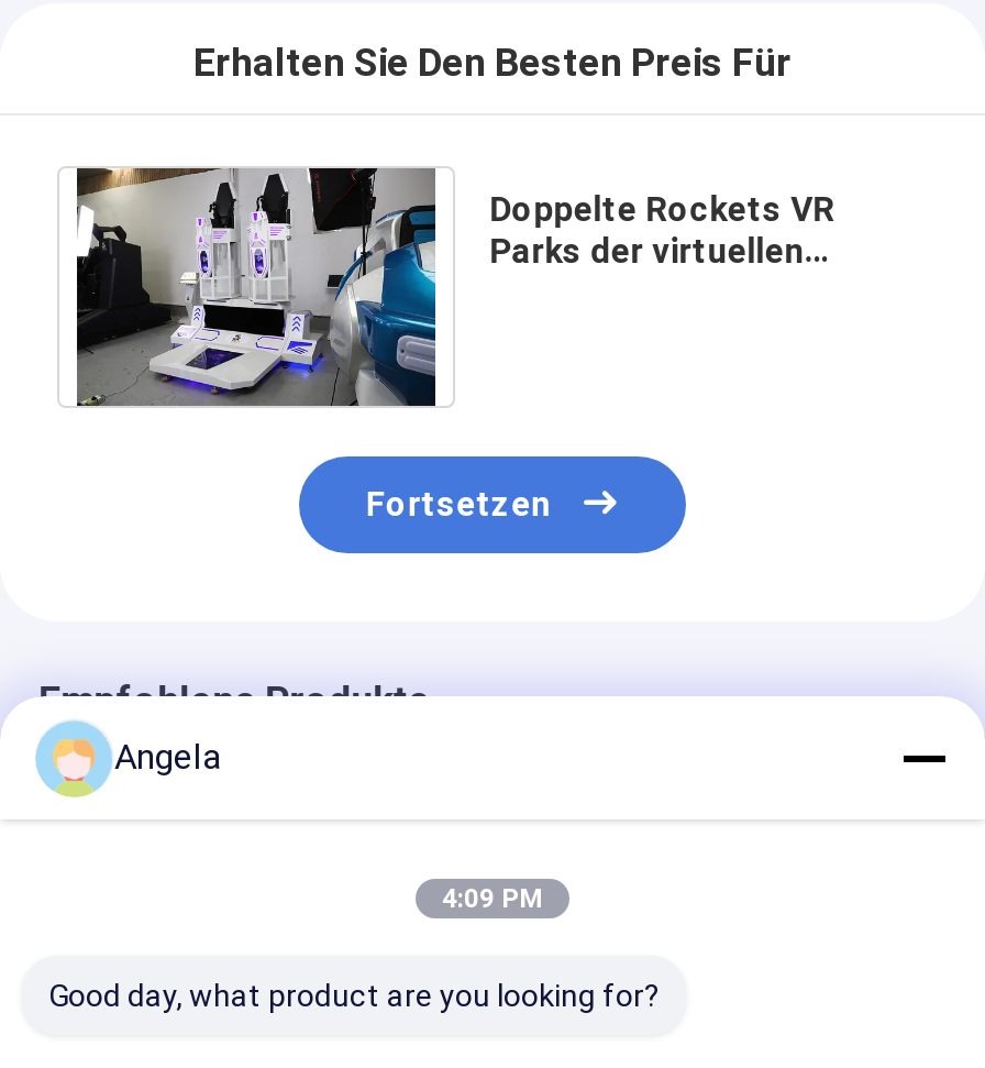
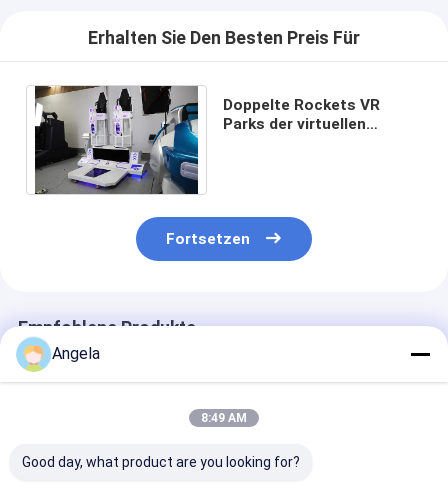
[442,883,543,914] 4:09 PM -> [201,411,247,425] 8:49 AM

